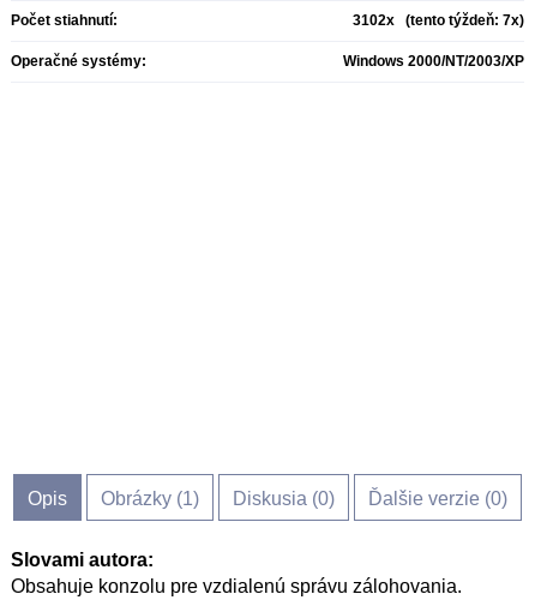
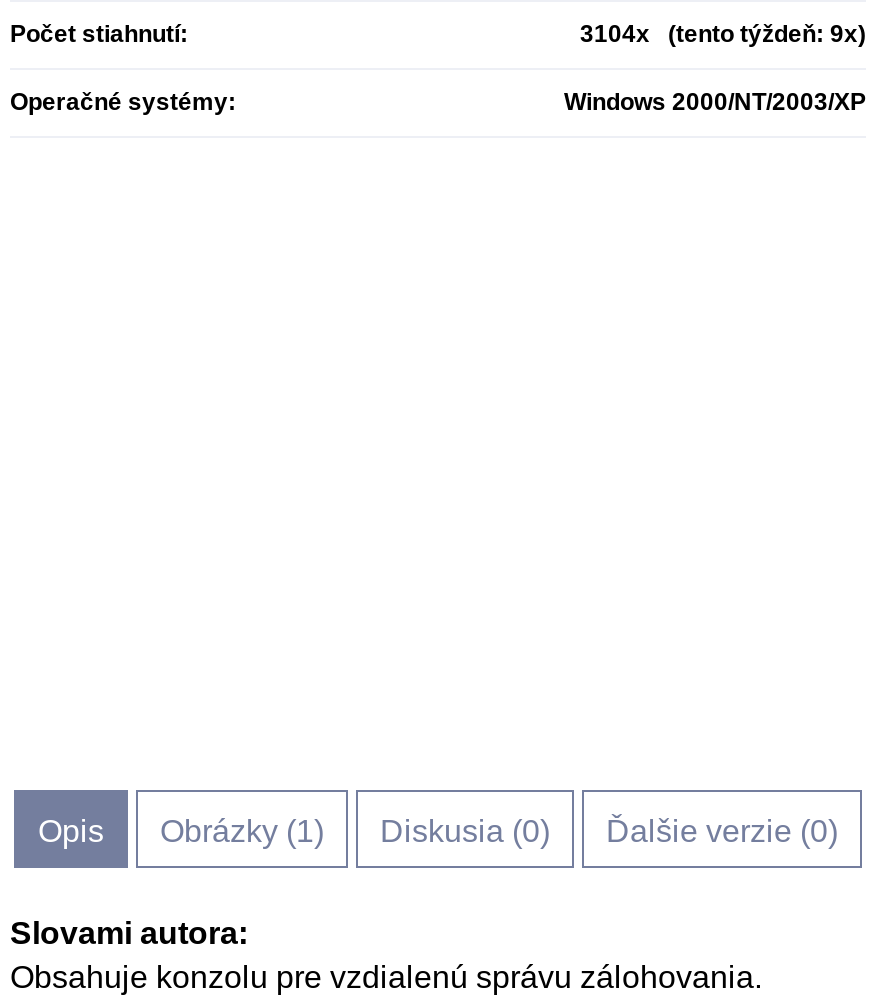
[353,12,524,29] 3102x (tento týždeň: 7x) -> [580,20,866,48] 3104x (tento týždeň: 9x)

